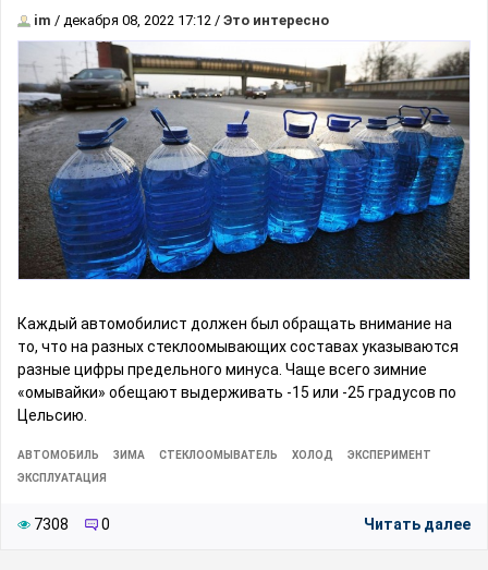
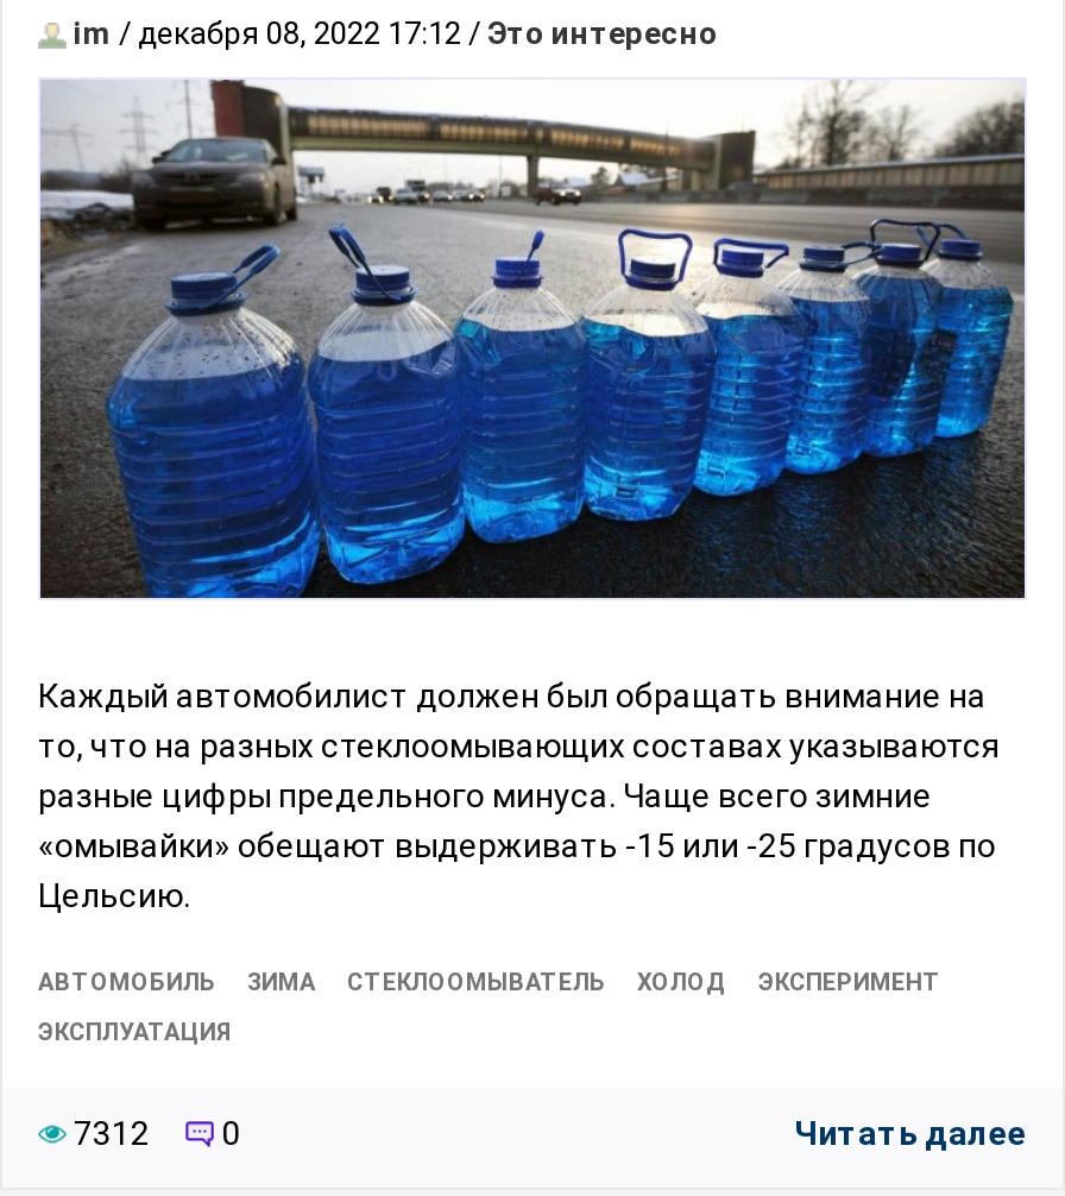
[30,515,110,533] 7308 0 -> [67,1113,240,1151] 7312 0

